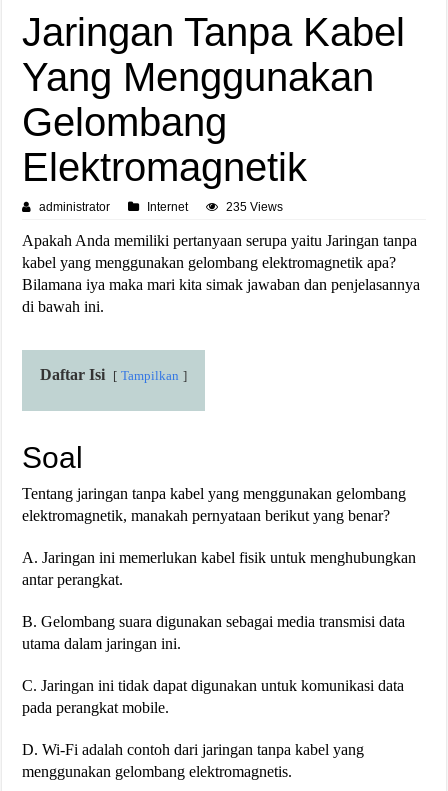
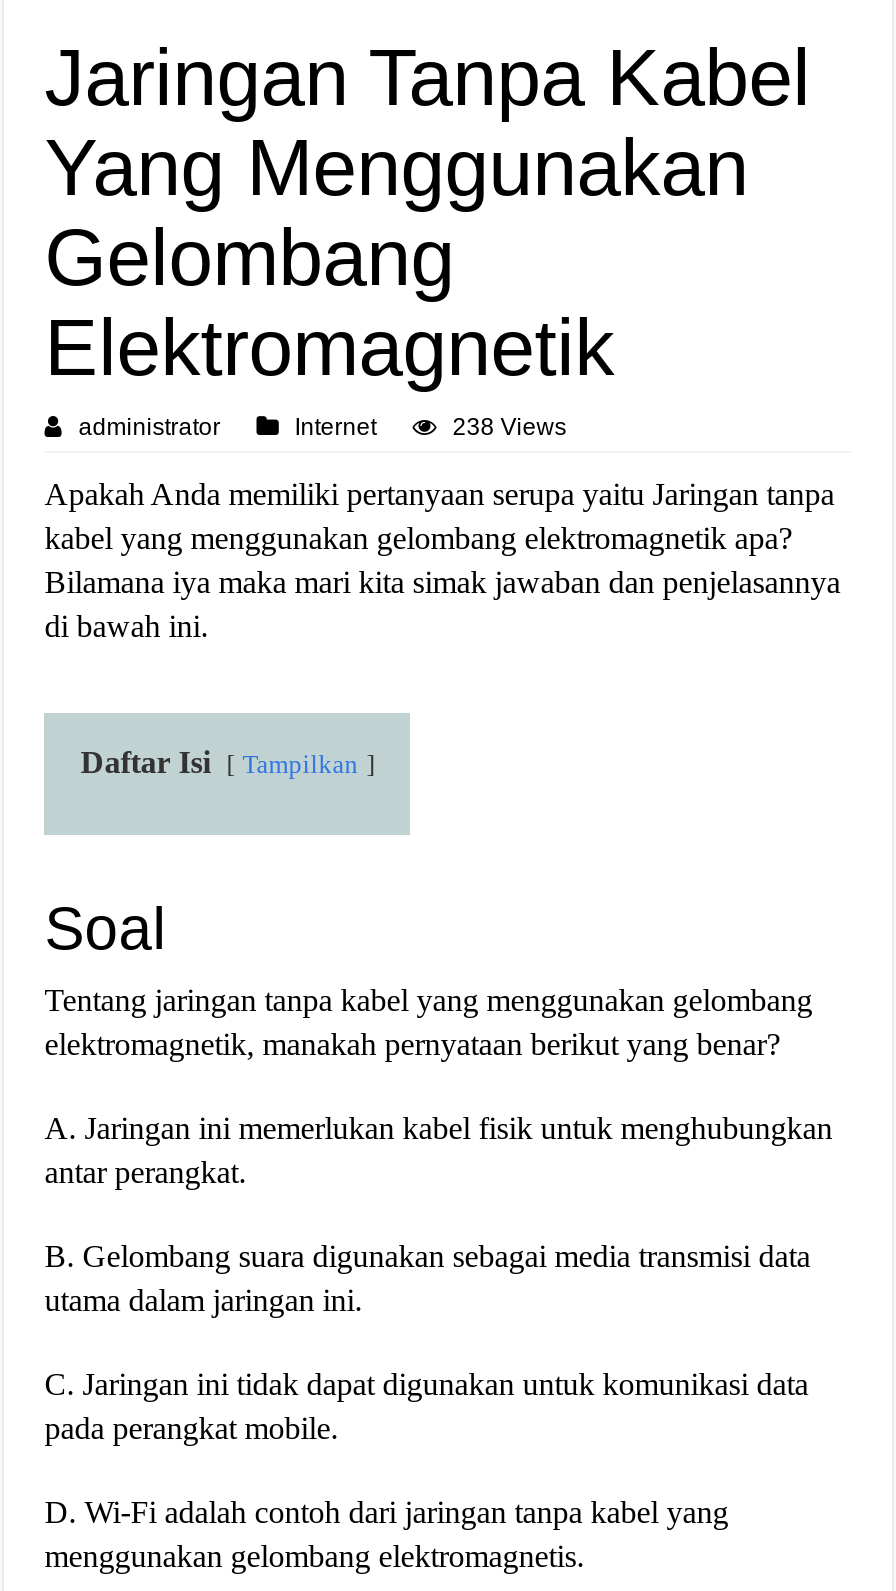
[226,200,283,214] 235 Views -> [452,412,566,440] 238 Views

